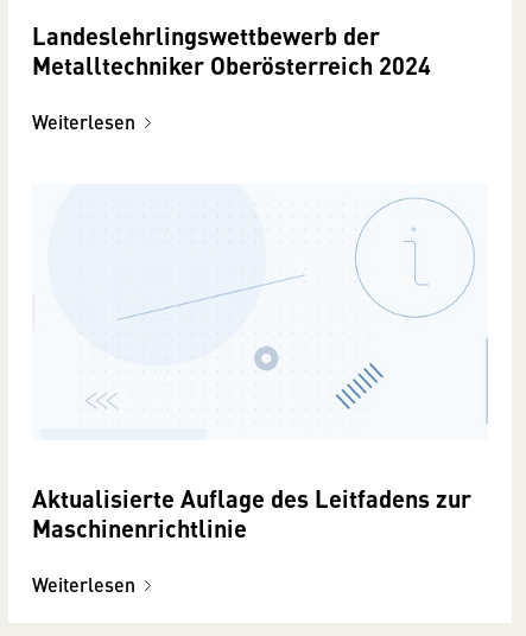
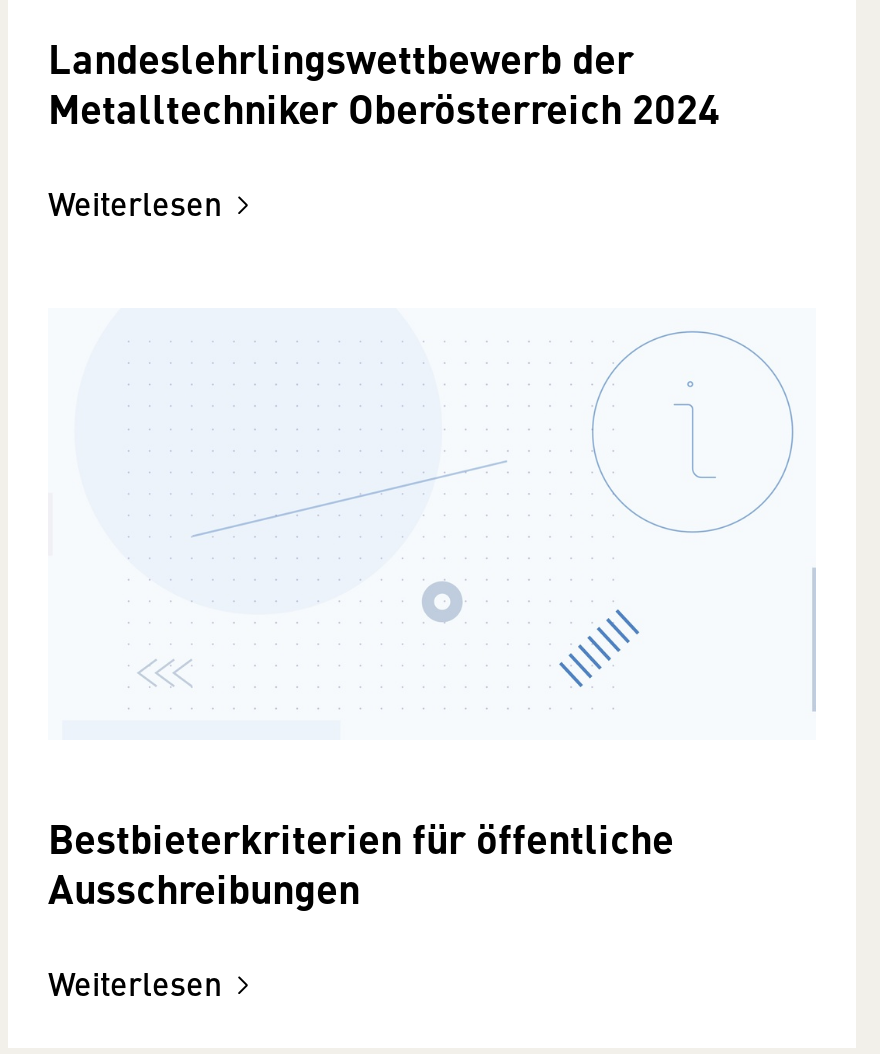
[32,481,471,545] Aktualisierte Auflage des Leitfadens zur | Maschinenrichtlinie -> [48,808,674,916] Bestbieterkriterien für öffentliche | Ausschreibungen

